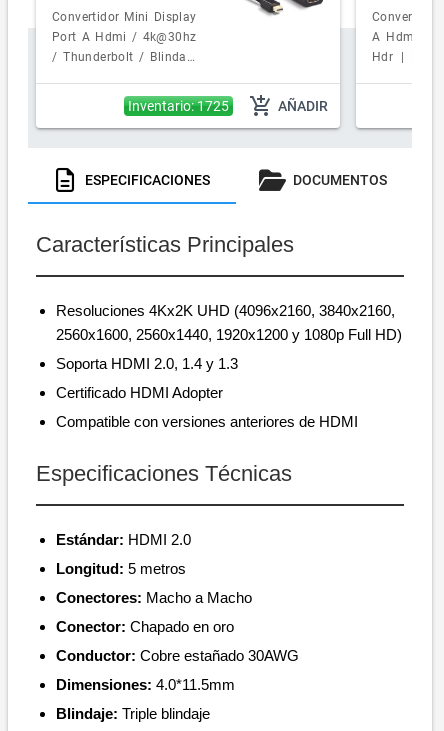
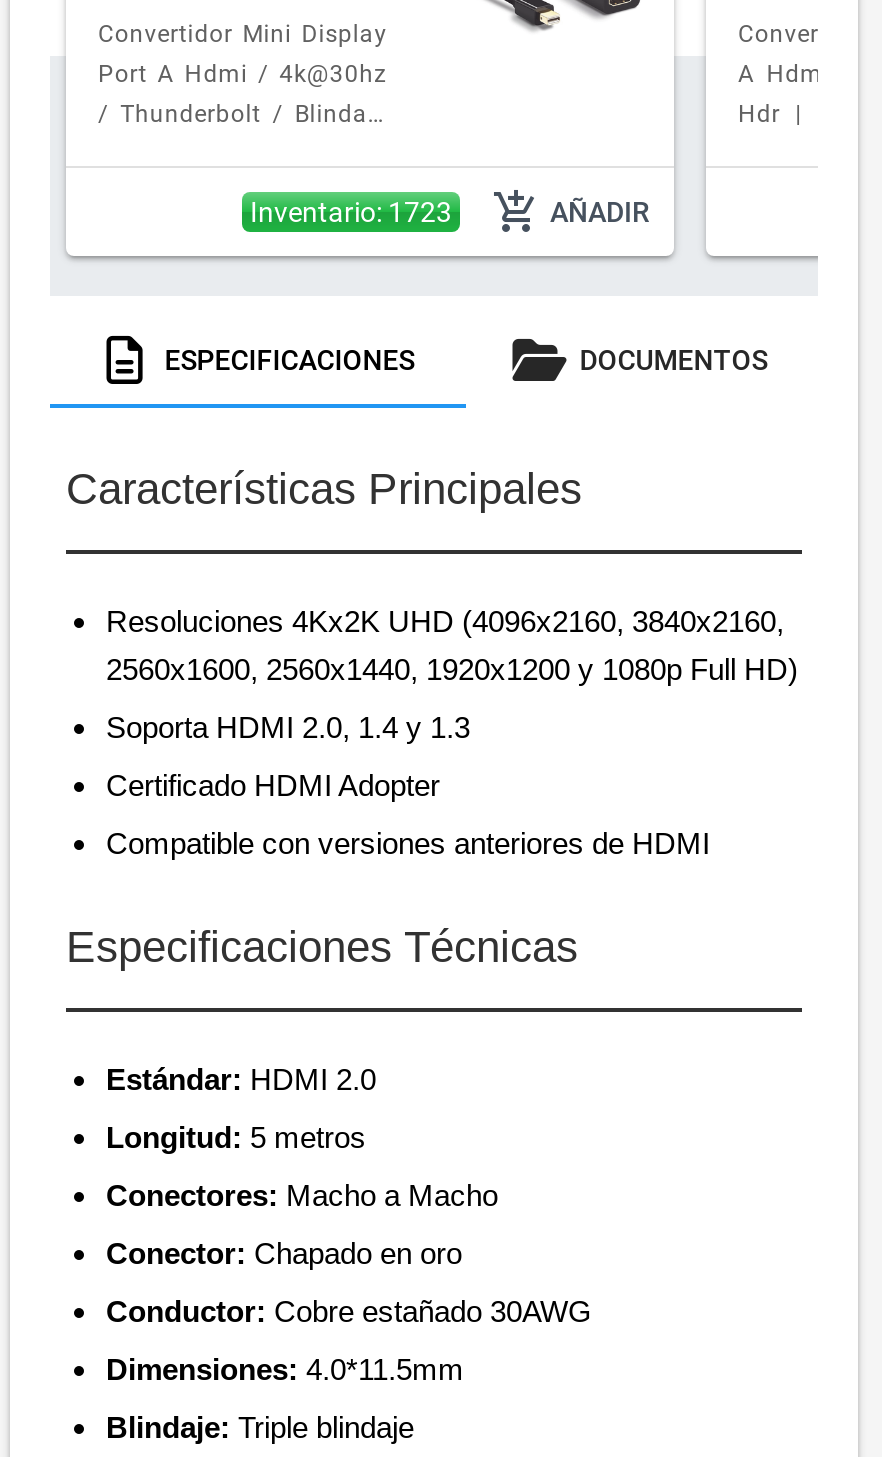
[128,98,229,114] Inventario: 1725 -> [250,196,452,228] Inventario: 1723

